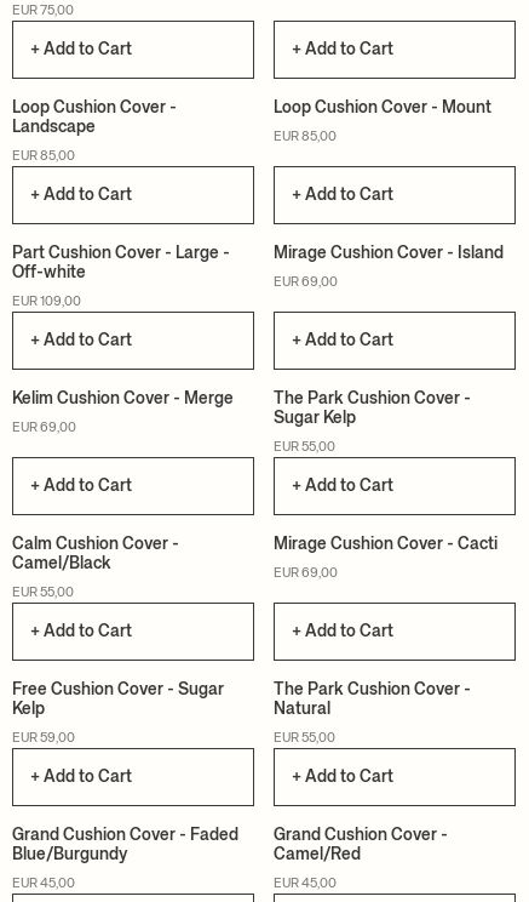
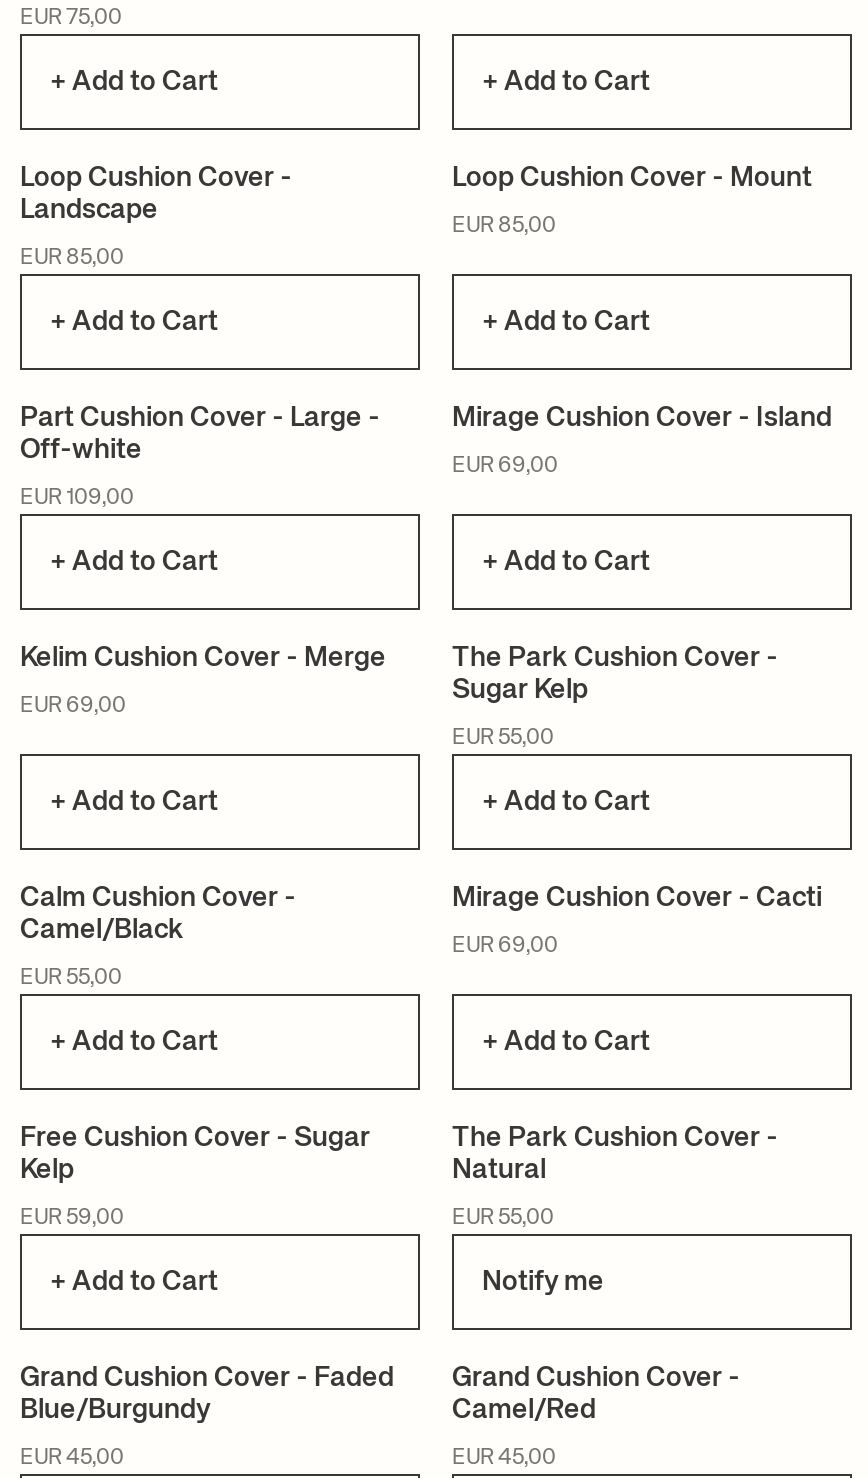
[292,769,393,786] + Add to Cart -> [482,1268,604,1296] Notify me

